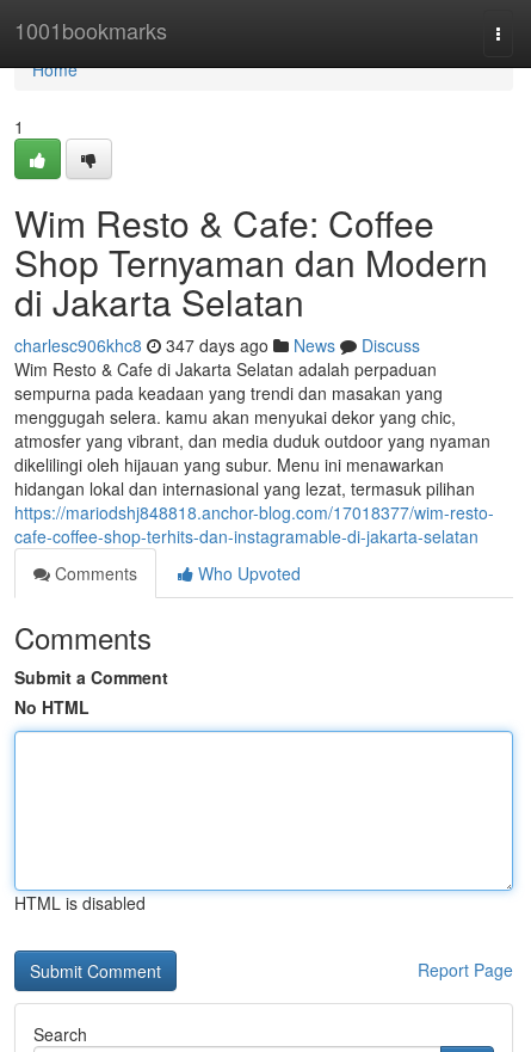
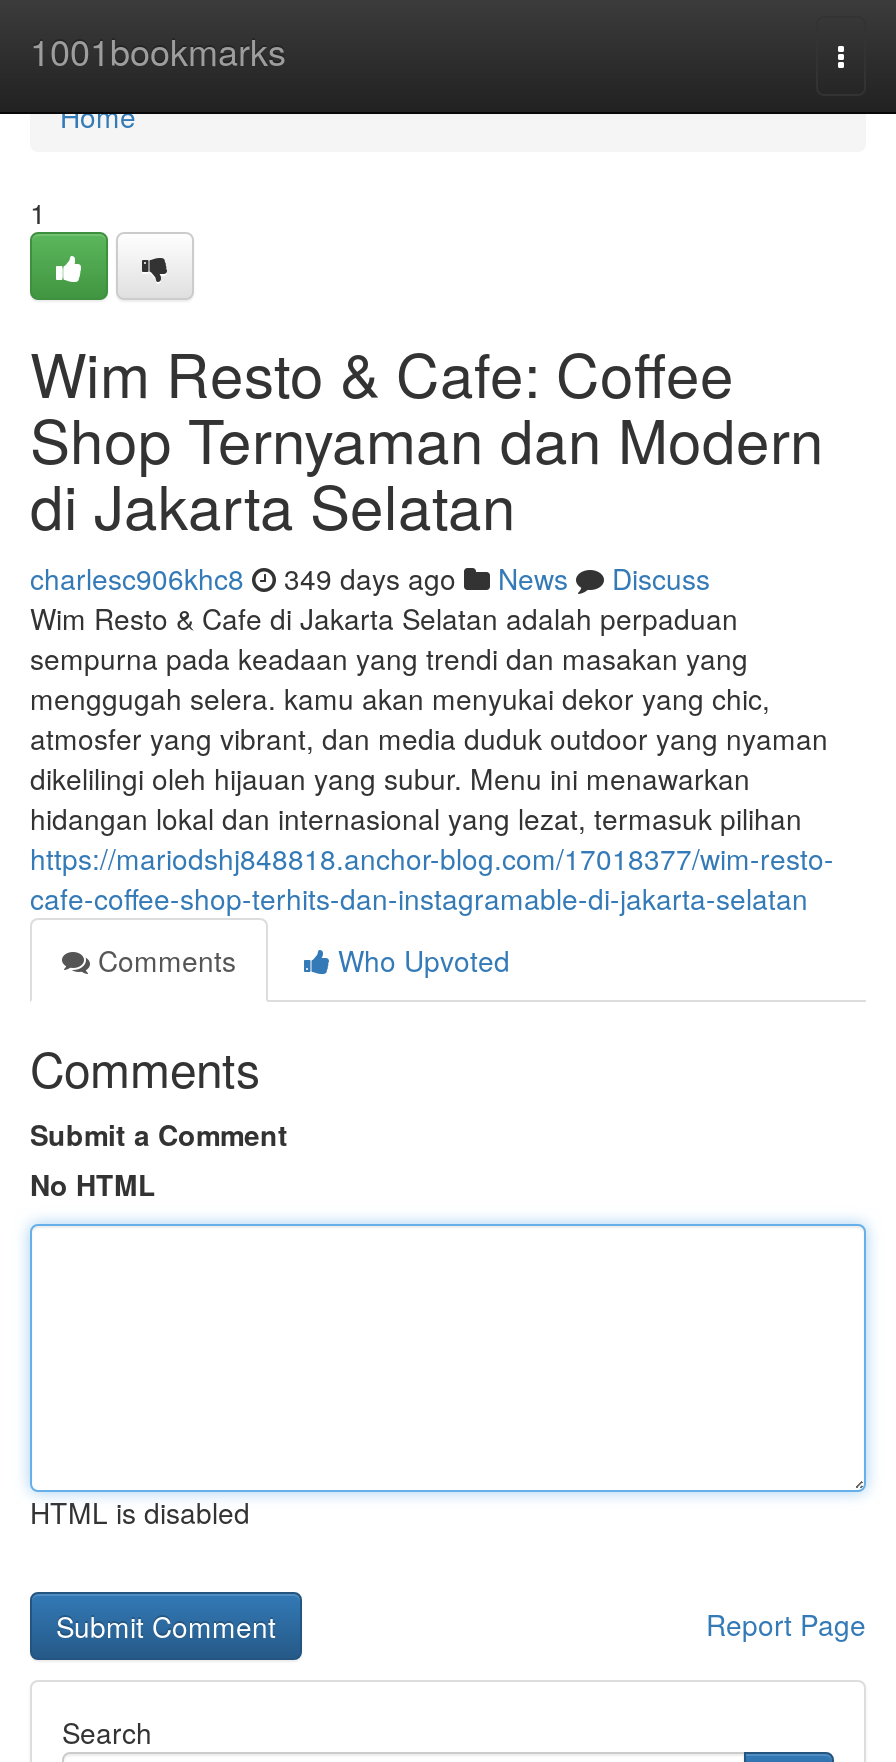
[14,333,420,357] charlesc906khc8 347 days ago News Discuss -> [30,558,710,598] charlesc906khc8 349 days ago News Discuss

